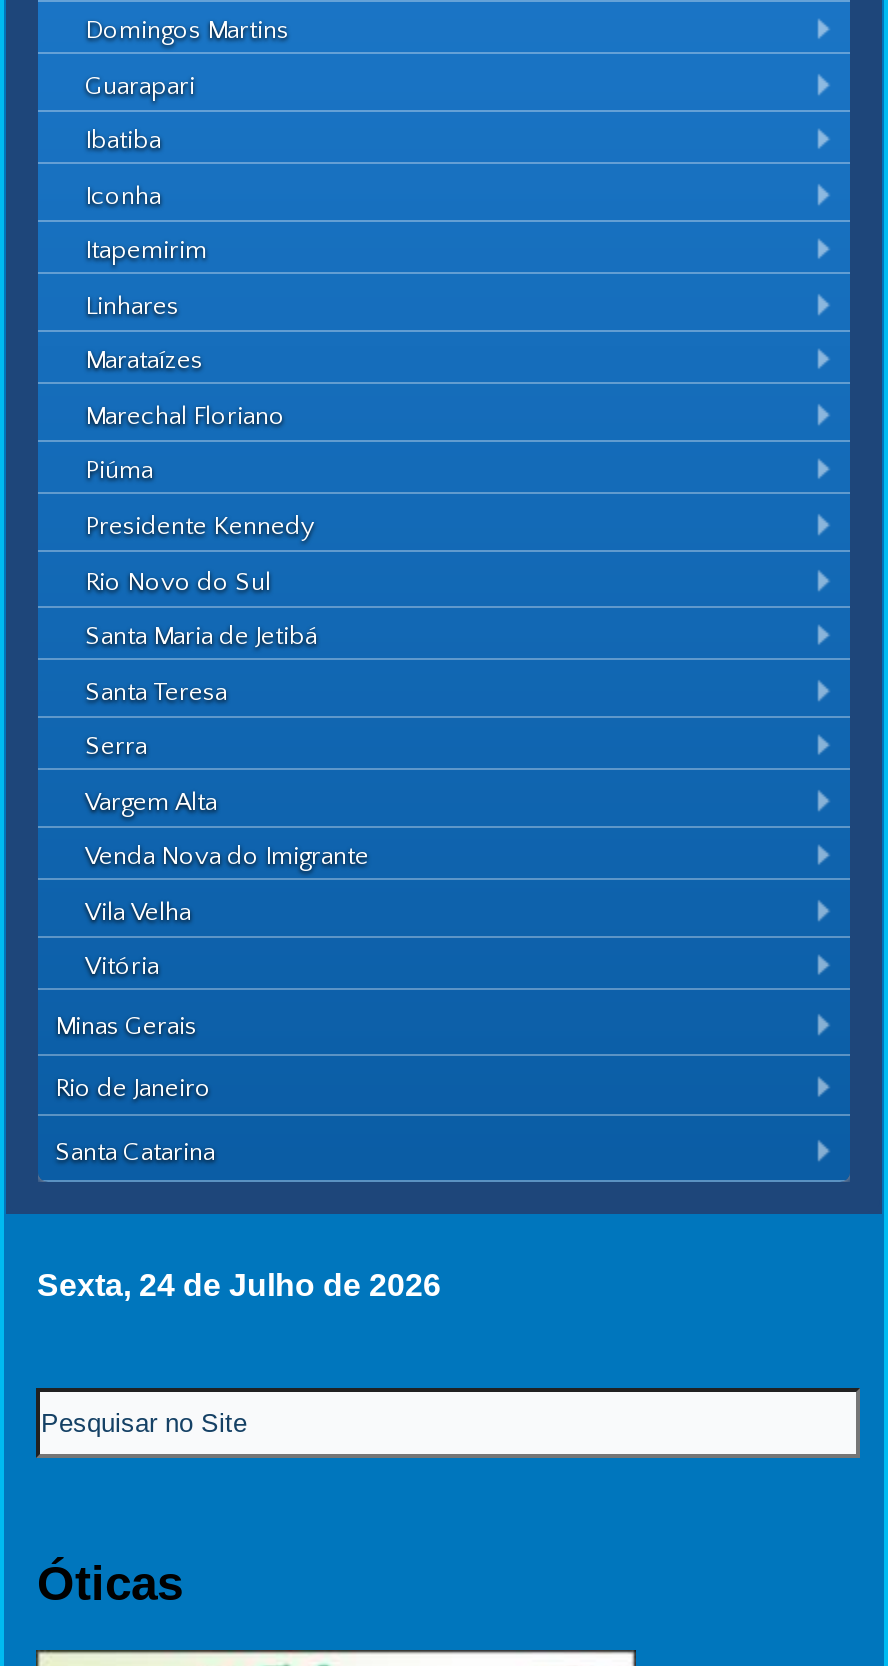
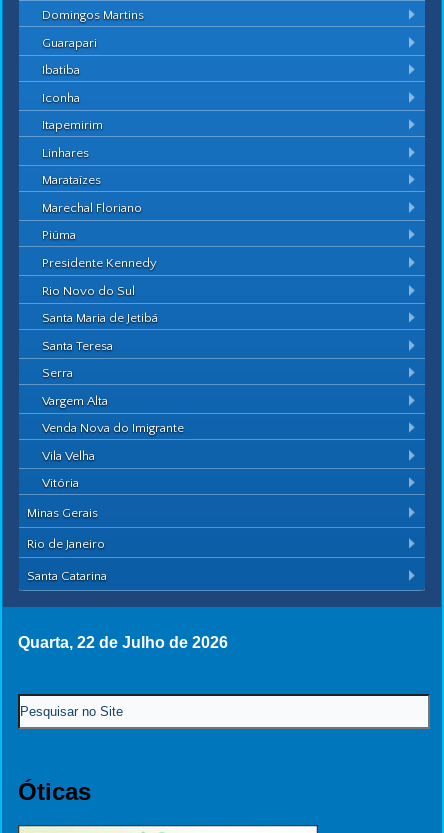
[37,1267,441,1301] Sexta, 24 de Julho de 2026 -> [18,634,228,651] Quarta, 22 de Julho de 2026

